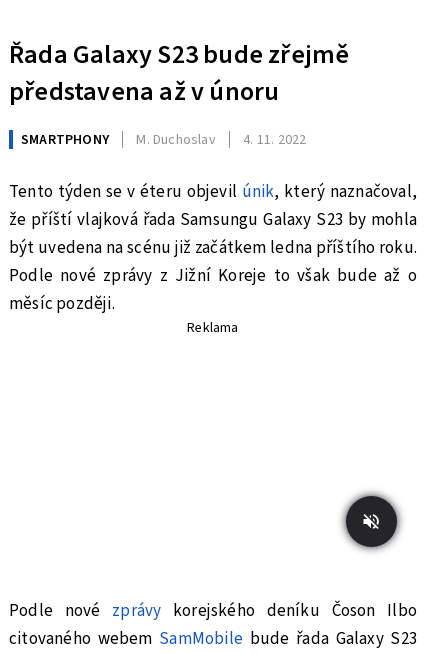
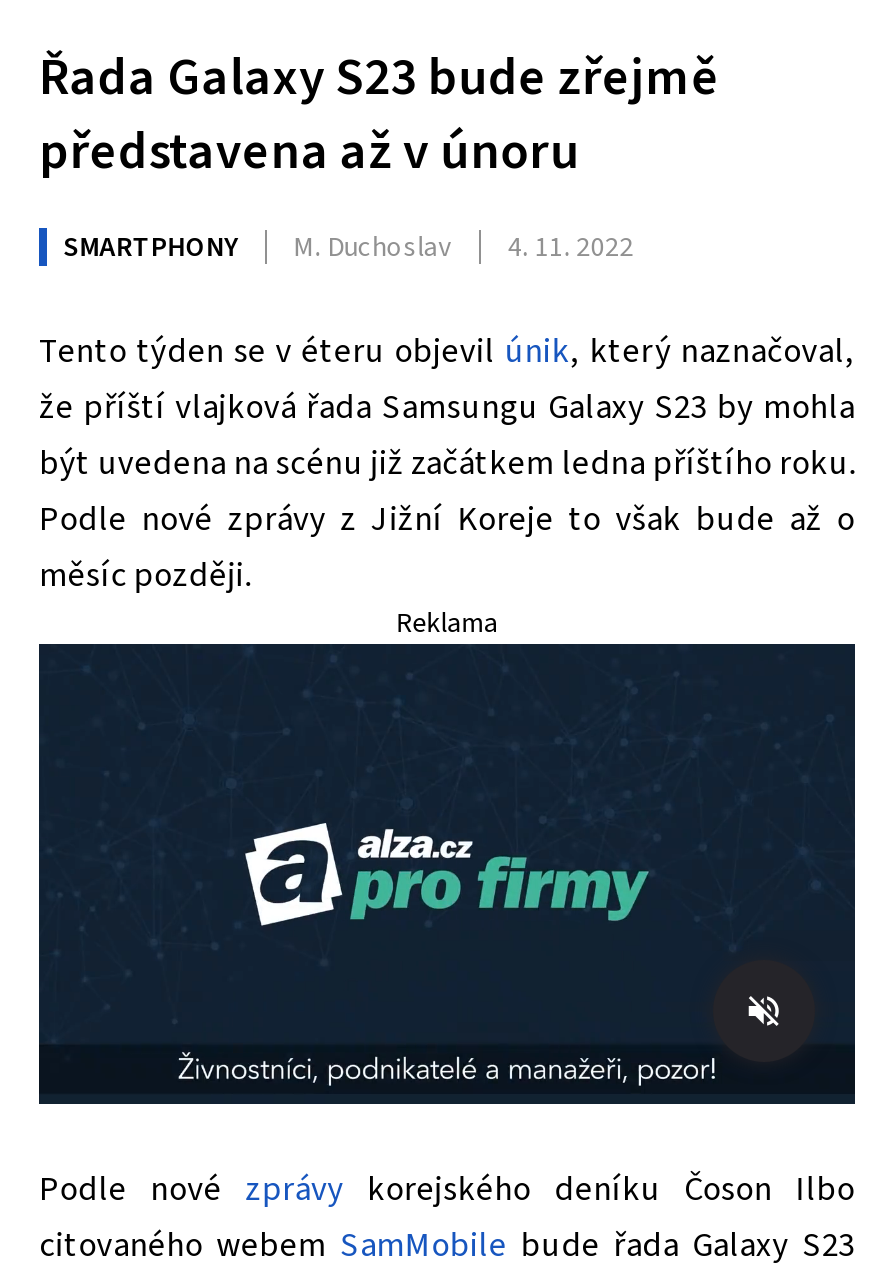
none -> [37,642,857,1106] [image]

